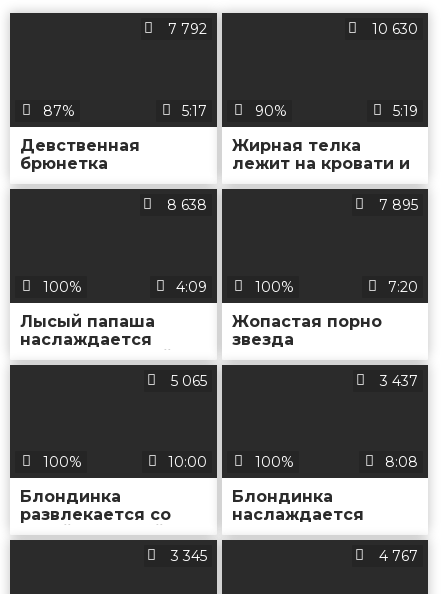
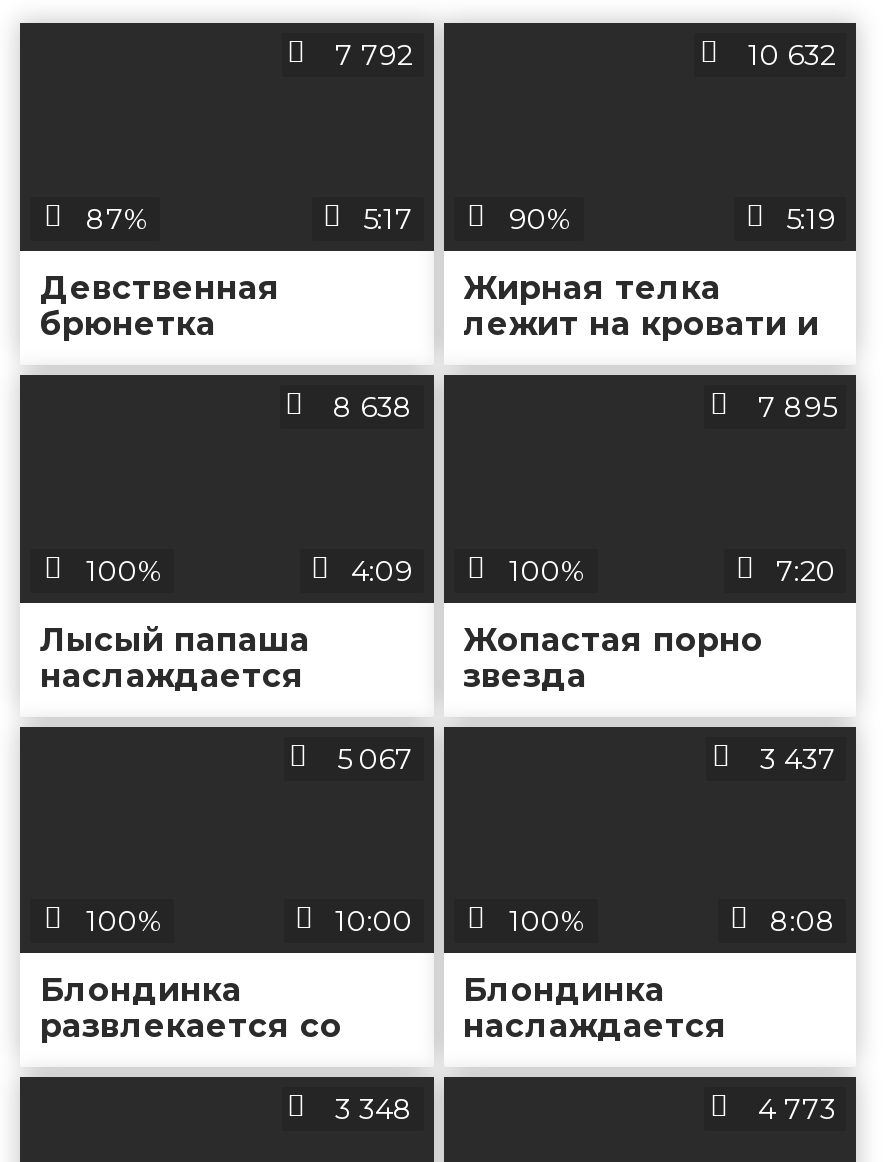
[372,20,418,38] 10 630 -> [748,38,836,74] 10 632
[170,371,206,389] 5 065 -> [337,740,413,776] 5 067
[170,547,206,565] 3 345 -> [335,1091,413,1127] 3 348
[379,547,418,565] 4 767 -> [758,1091,836,1127] 4 773

